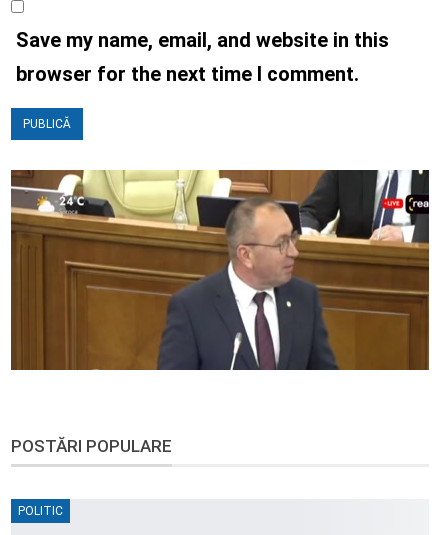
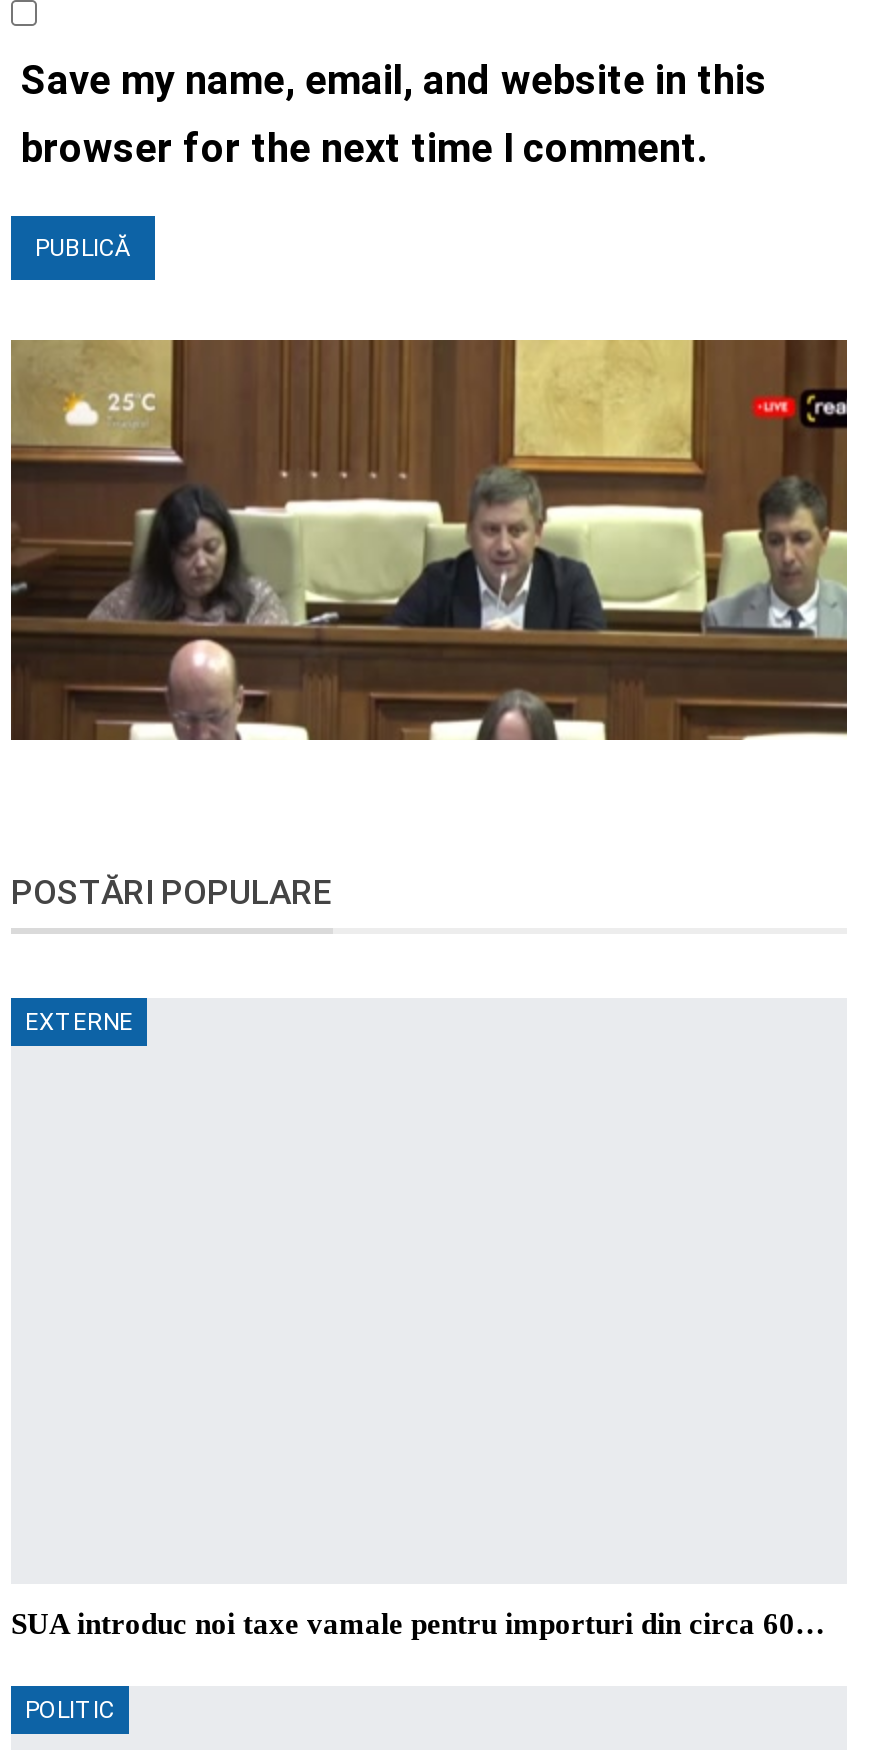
[11,169,430,371] [image] -> [11,338,847,742] [image]
none -> [11,1607,825,1639] SUA introduc noi taxe vamale pentru importuri din circa 60…
none -> [25,1008,133,1036] EXTERNE

